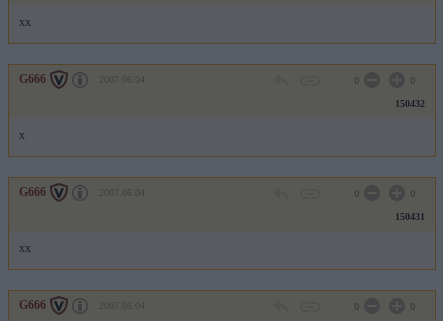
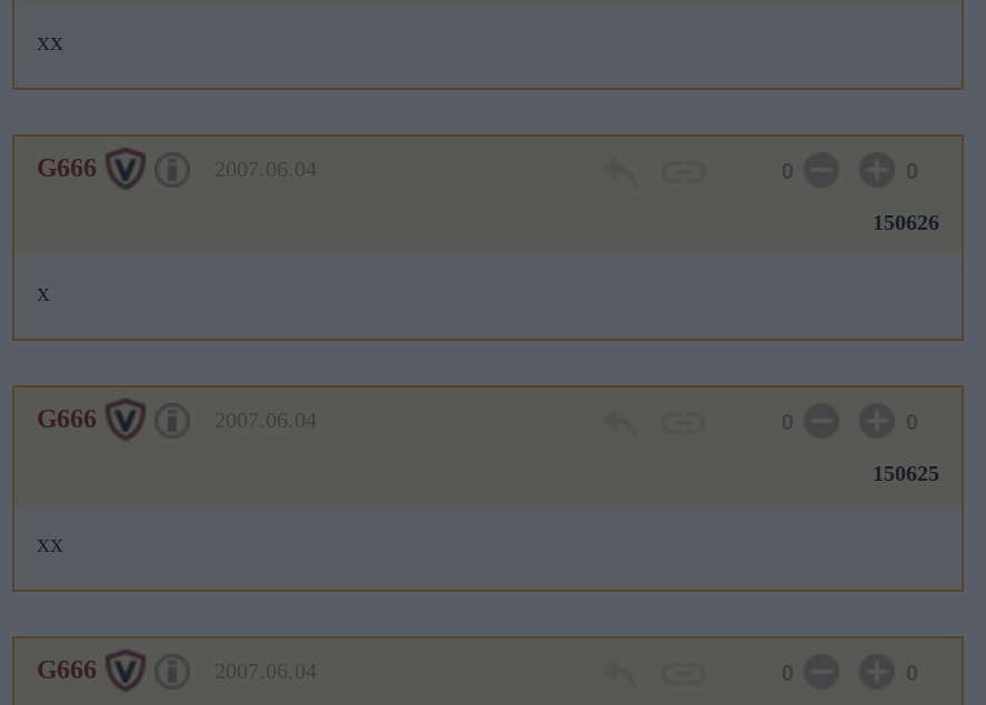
[395,98,425,109] 150432 -> [873,210,939,234] 150626
[395,211,425,222] 150431 -> [873,461,939,485] 150625

